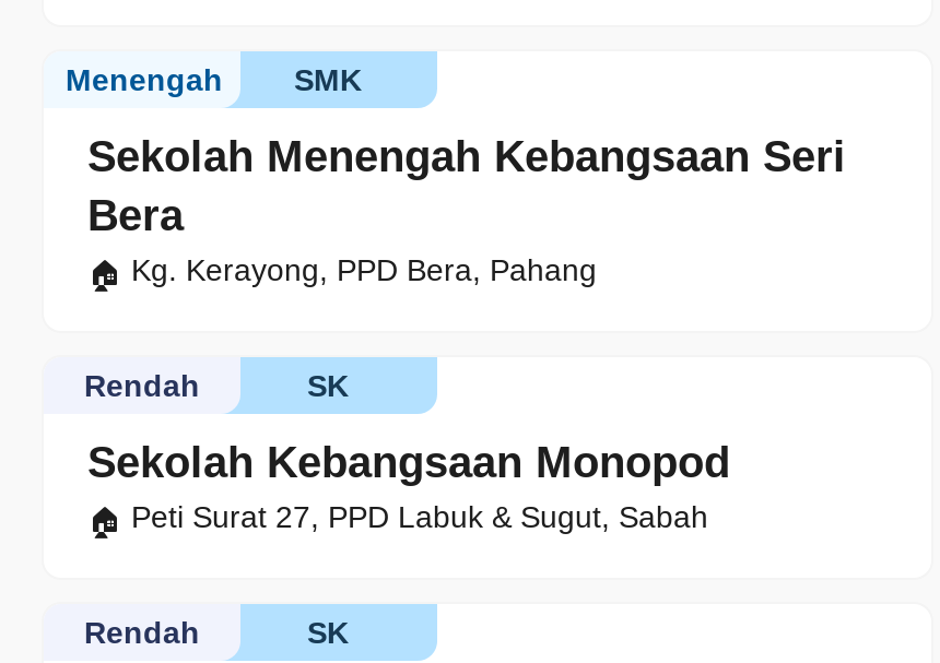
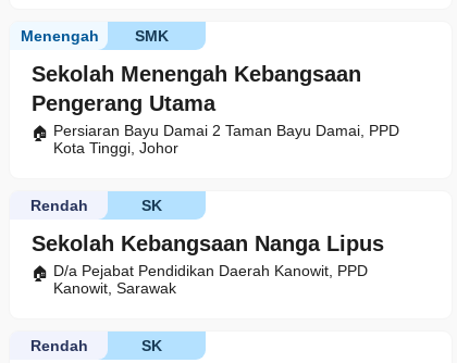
[87,132,846,239] Sekolah Menengah Kebangsaan Seri | Bera -> [32,62,361,115] Sekolah Menengah Kebangsaan | Pengerang Utama
[131,252,597,287] Kg. Kerayong, PPD Bera, Pahang -> [53,122,399,157] Persiaran Bayu Damai 2 Taman Bayu Damai, PPD | Kota Tinggi, Johor
[87,438,730,486] Sekolah Kebangsaan Monopod -> [32,231,384,255] Sekolah Kebangsaan Nanga Lipus
[131,499,708,534] Peti Surat 27, PPD Labuk & Sugut, Sabah -> [53,262,368,297] D/a Pejabat Pendidikan Daerah Kanowit, PPD | Kanowit, Sarawak

